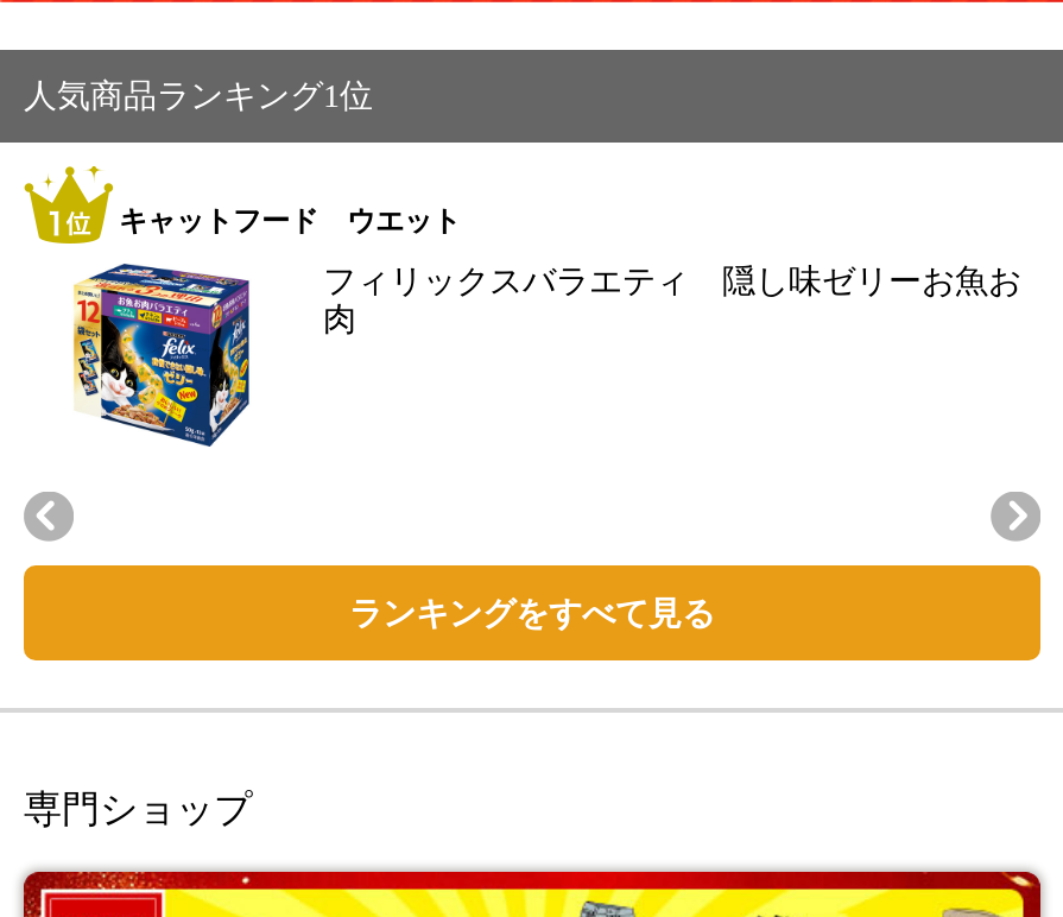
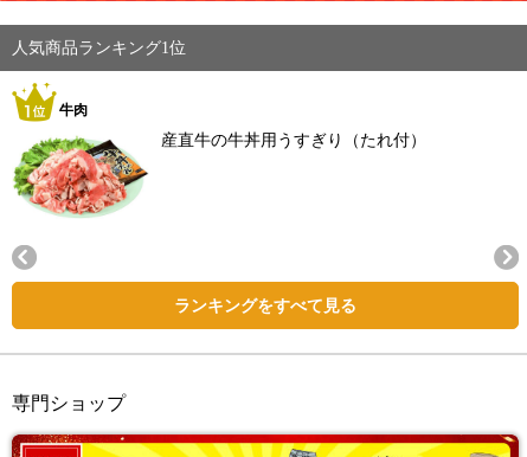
[119,204,461,237] キャットフード ウエット -> [59,102,88,118] 牛肉
[29,261,1021,449] [image] | フィリックスバラエティ 隠し味ゼリーお魚お | 肉 -> [12,131,426,223] [image] | 産直牛の牛丼用うすぎり（たれ付）

